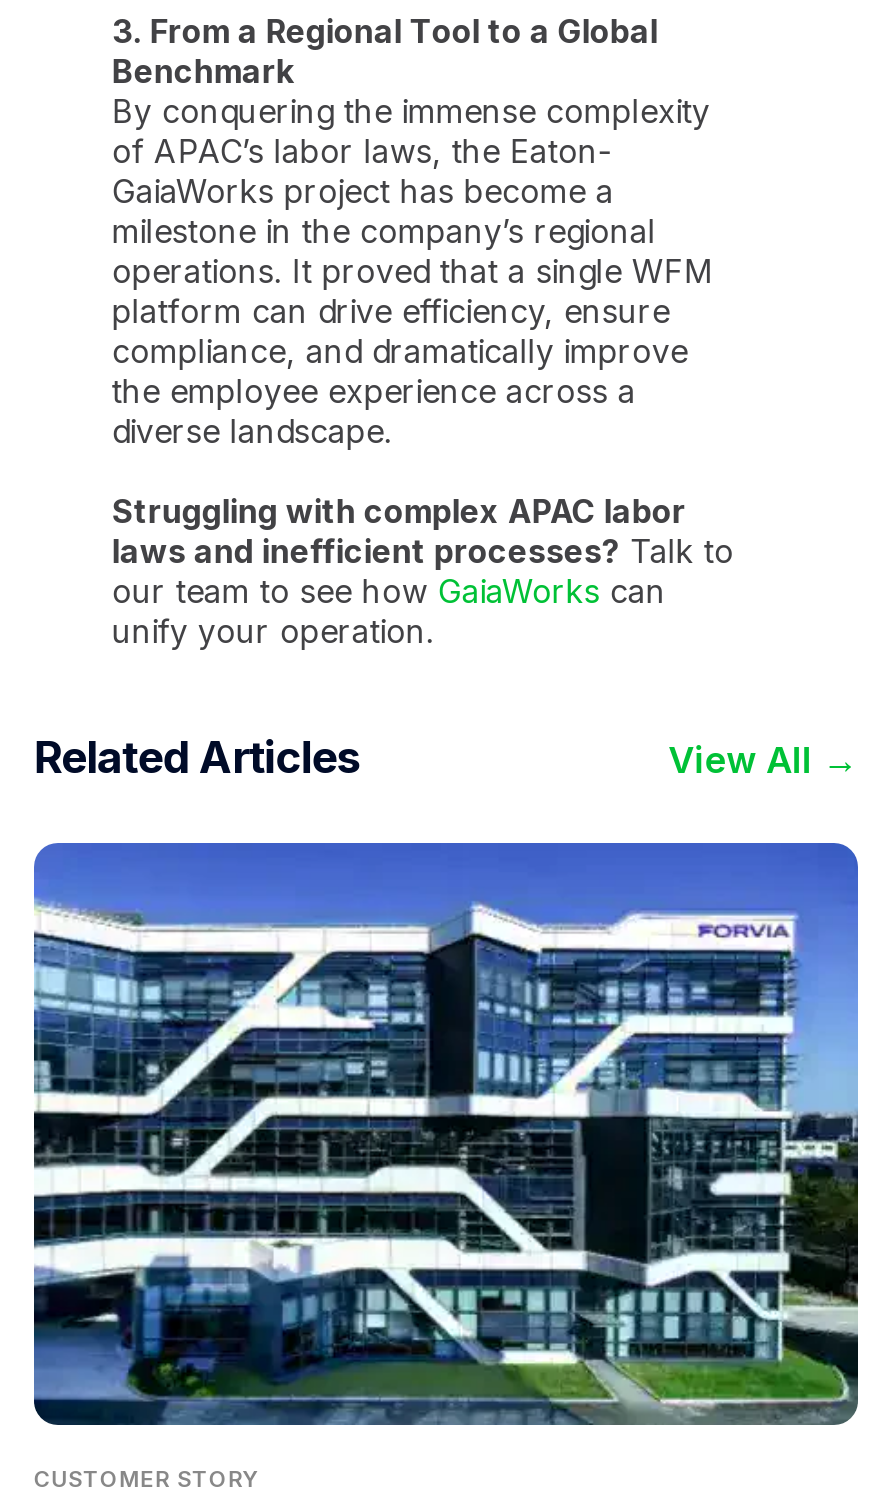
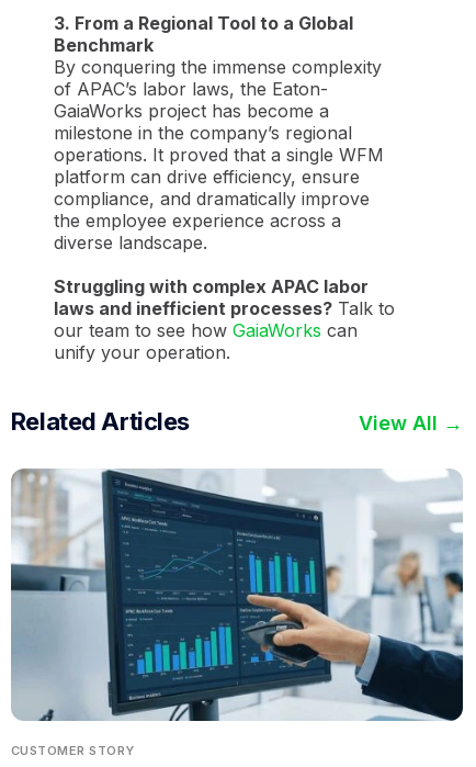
[34,841,860,1425] [image] -> [11,467,464,722] [image]

